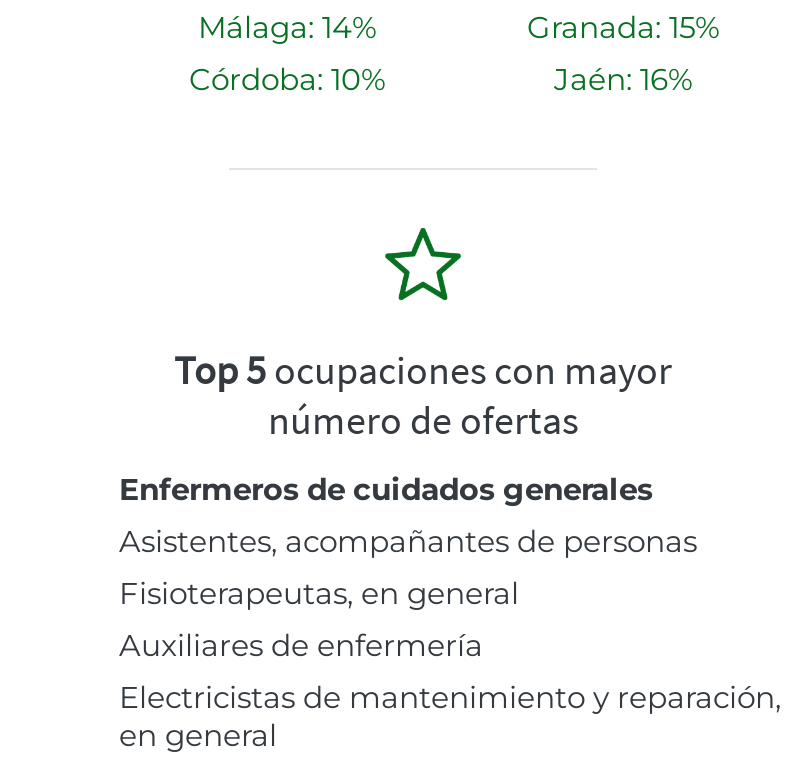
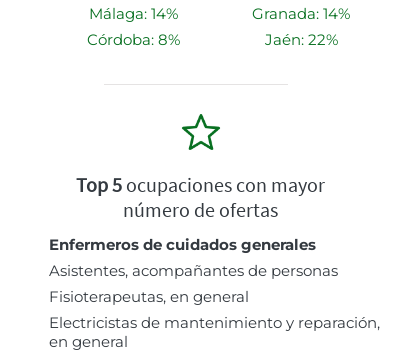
[527,9,719,47] Granada: 15% -> [252,4,350,23] Granada: 14%
[189,61,385,99] Córdoba: 10% -> [86,30,179,49] Córdoba: 8%
[554,61,692,99] Jaén: 16% -> [264,30,337,49] Jaén: 22%
[119,627,483,665] Auxiliares de enfermería -> none

